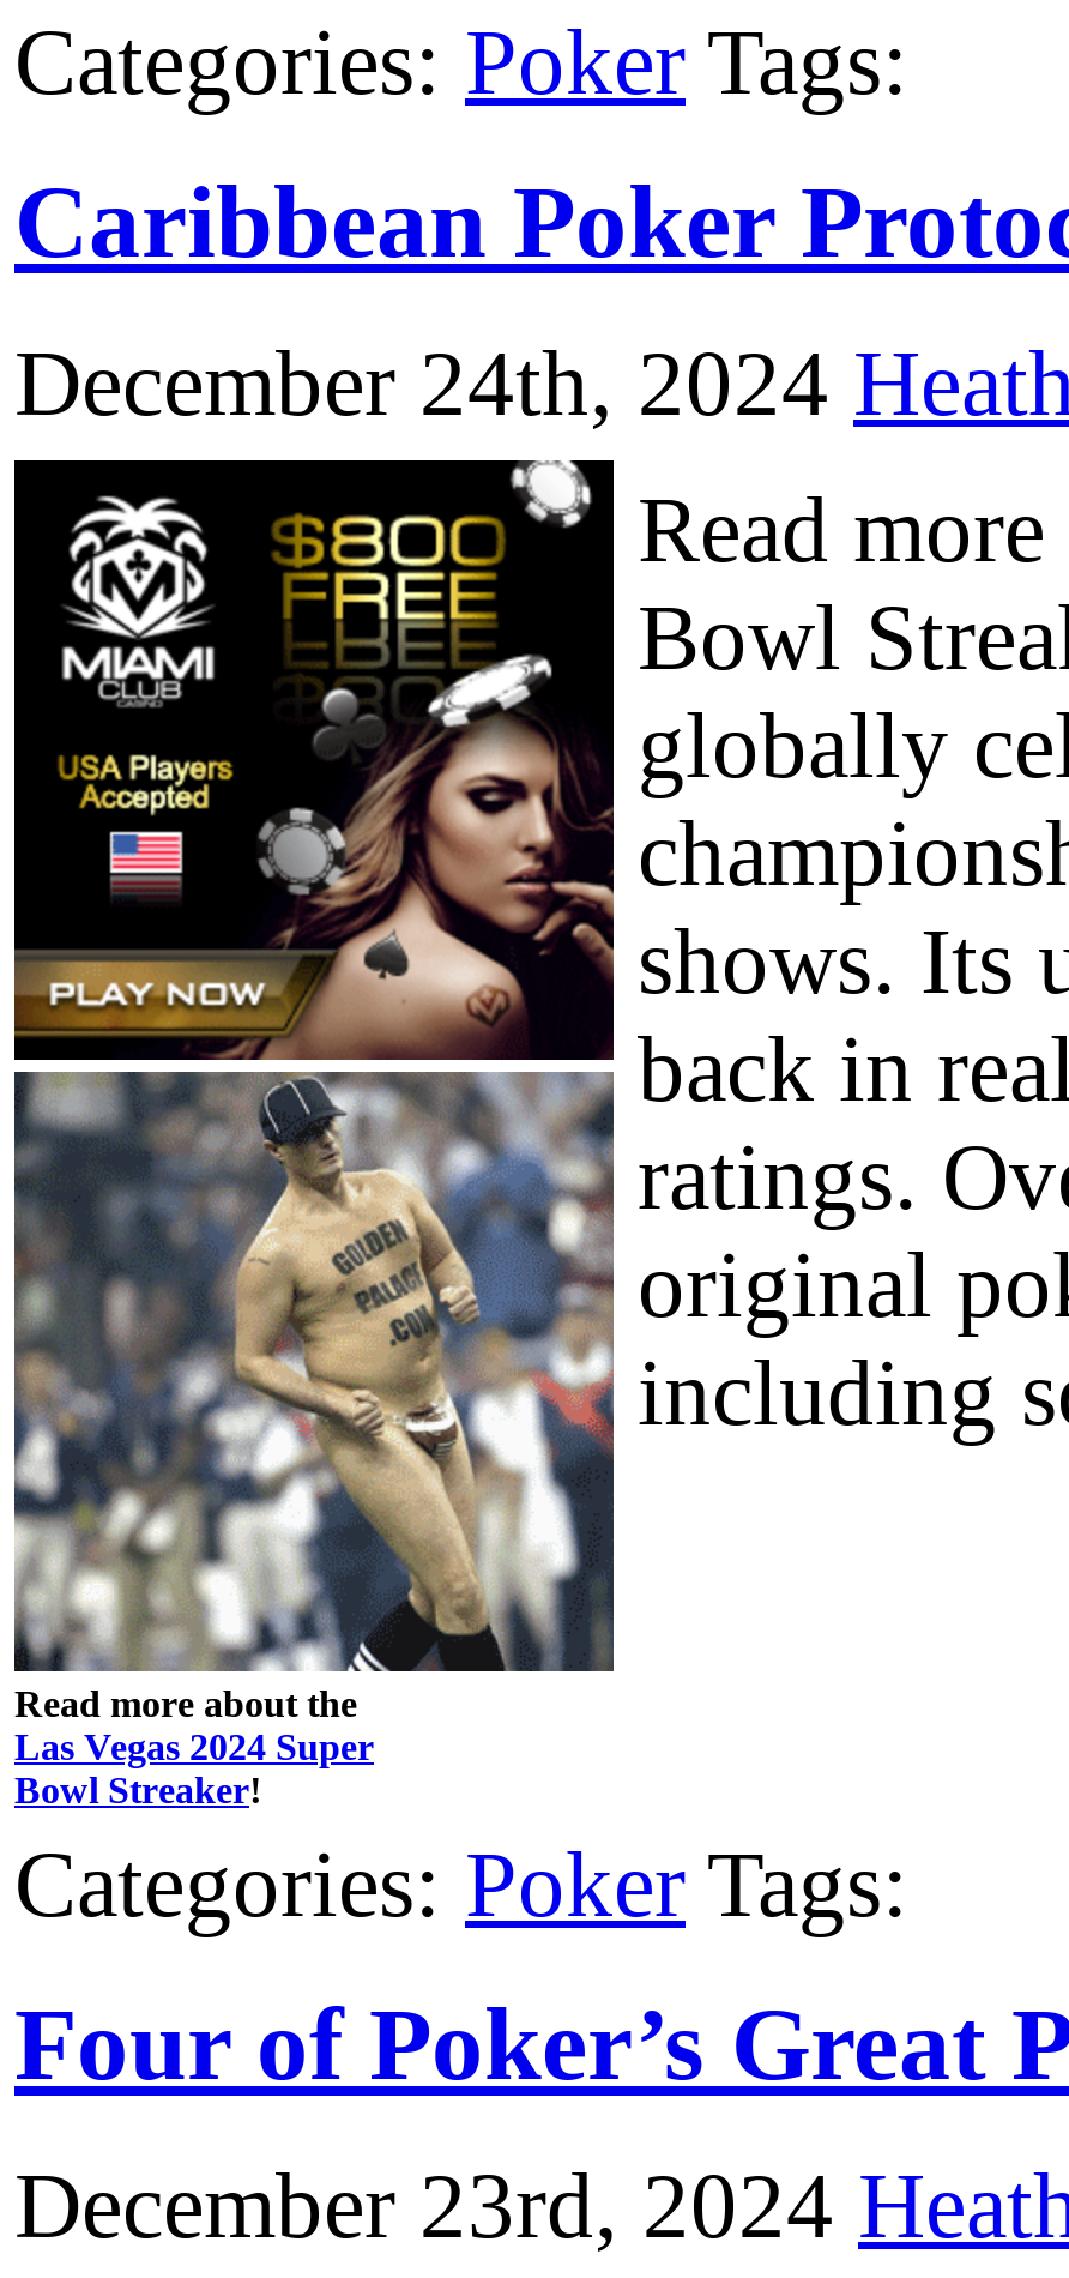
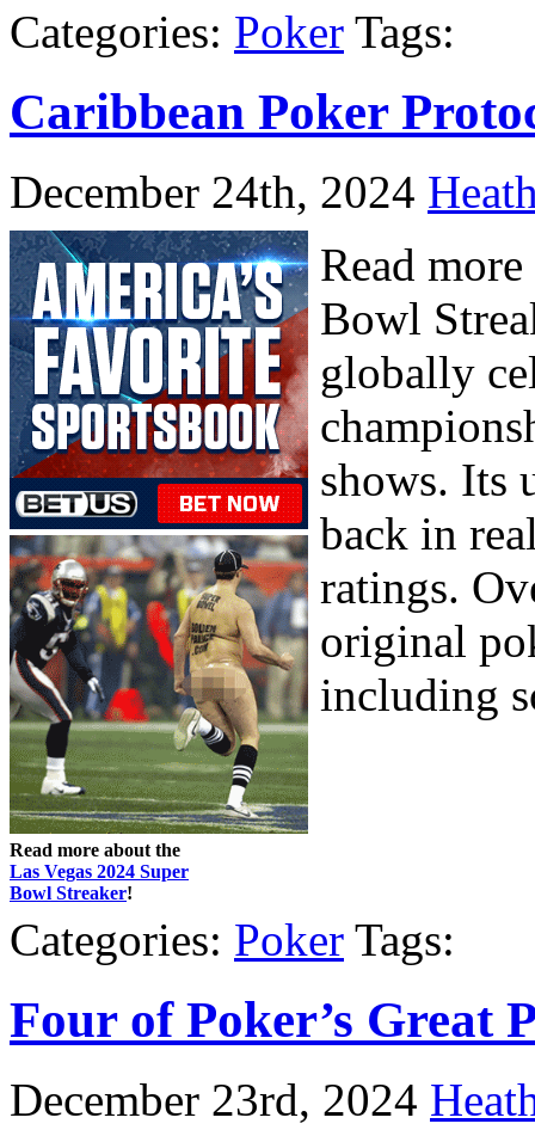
[12,458,616,1671] [image] -> [8,229,309,835] [image]

